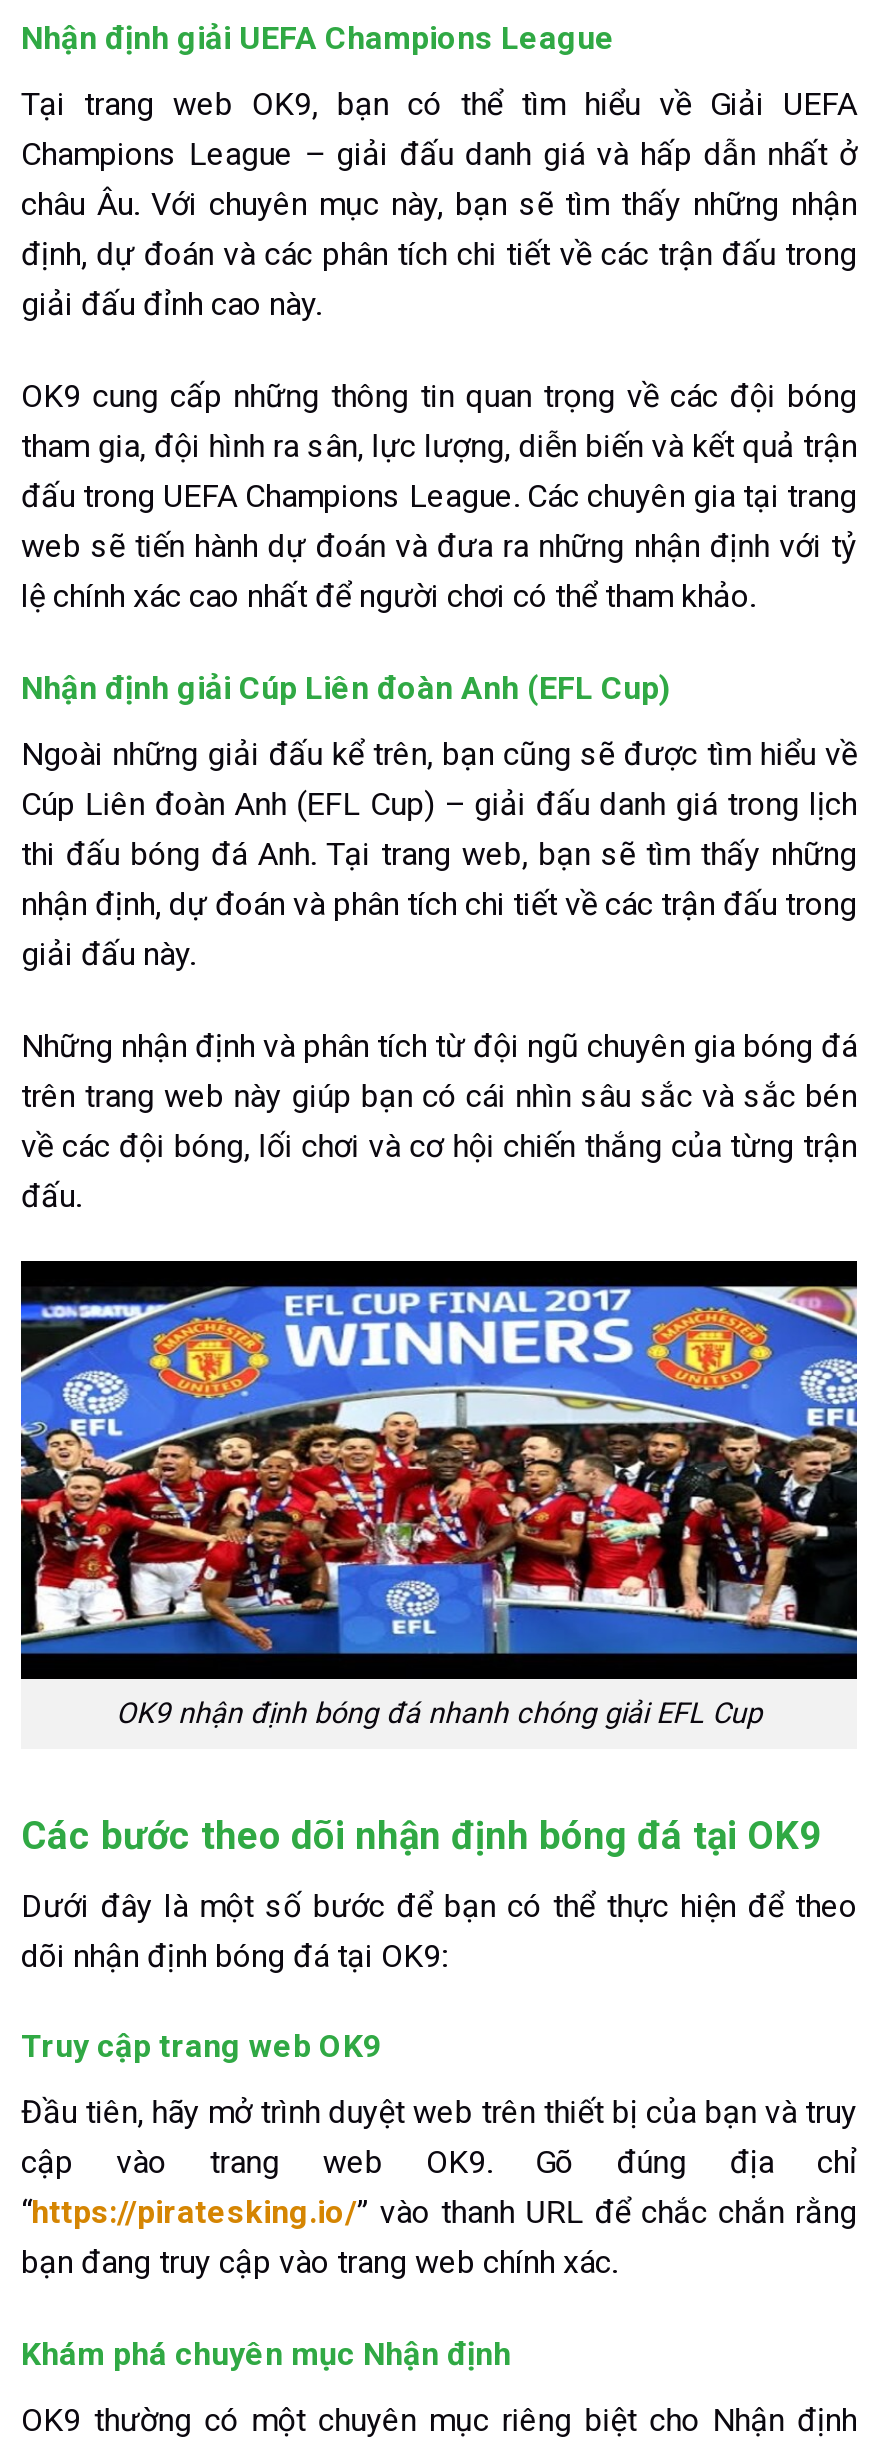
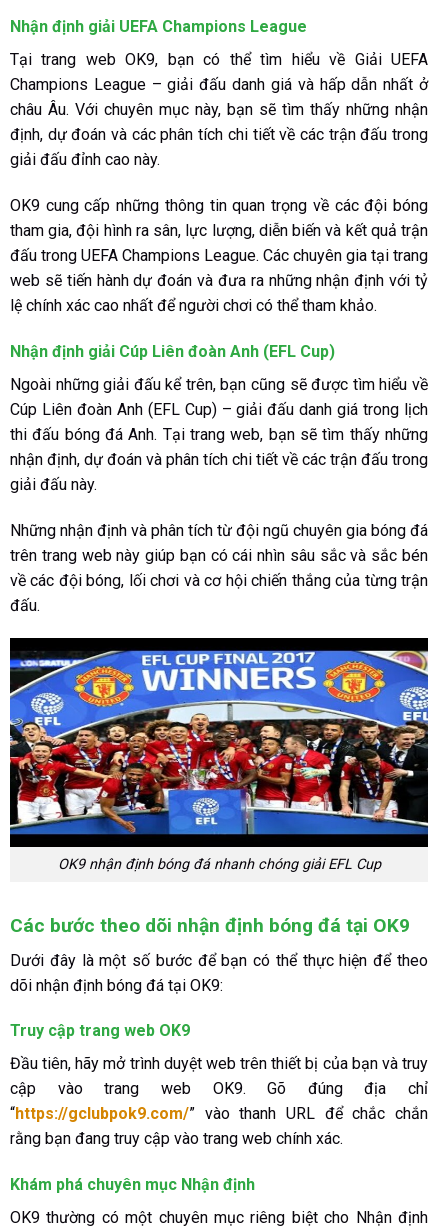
[21,2194,857,2282] “https://piratesking.io/” vào thanh URL để chắc chắn rằng | bạn đang truy cập vào trang web chính xác. -> [10,1104,428,1148] “https://gclubpok9.com/” vào thanh URL để chắc chắn | rằng bạn đang truy cập vào trang web chính xác.

